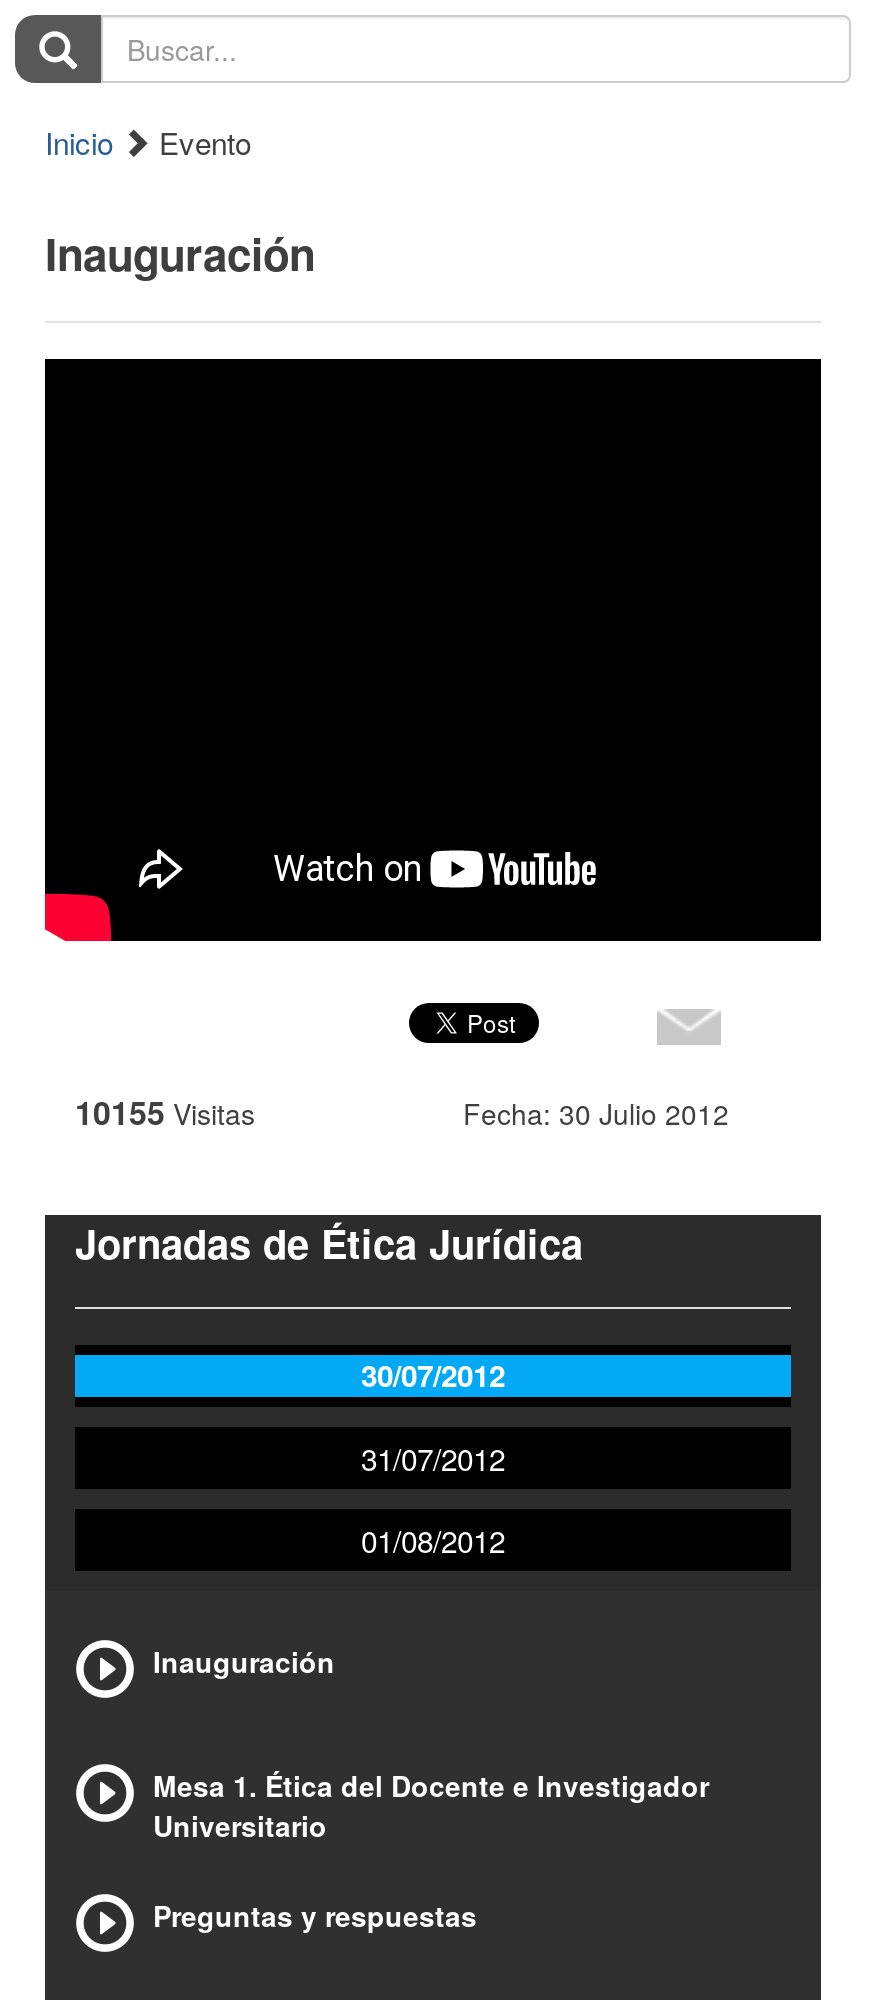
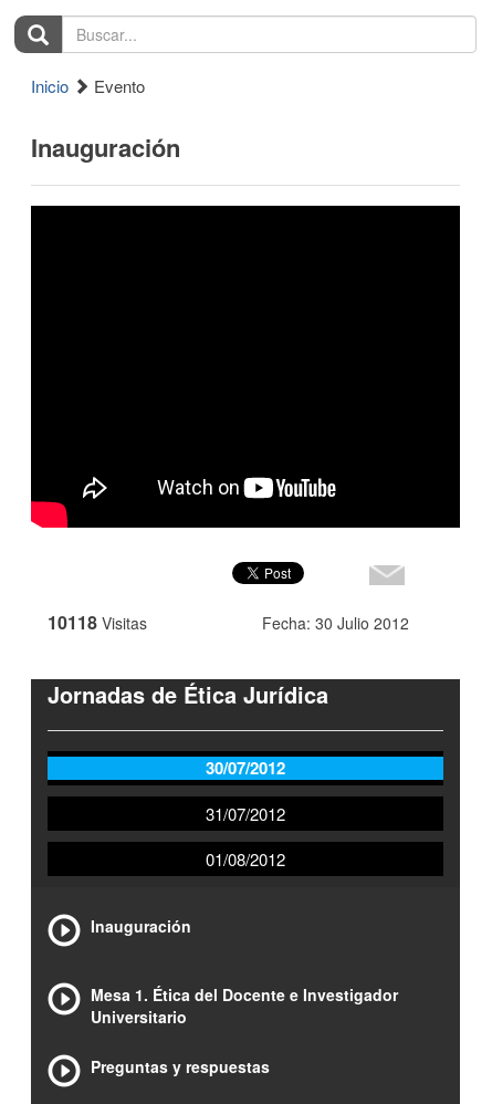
[75,1089,255,1135] 10155 Visitas -> [48,610,147,635] 10118 Visitas

